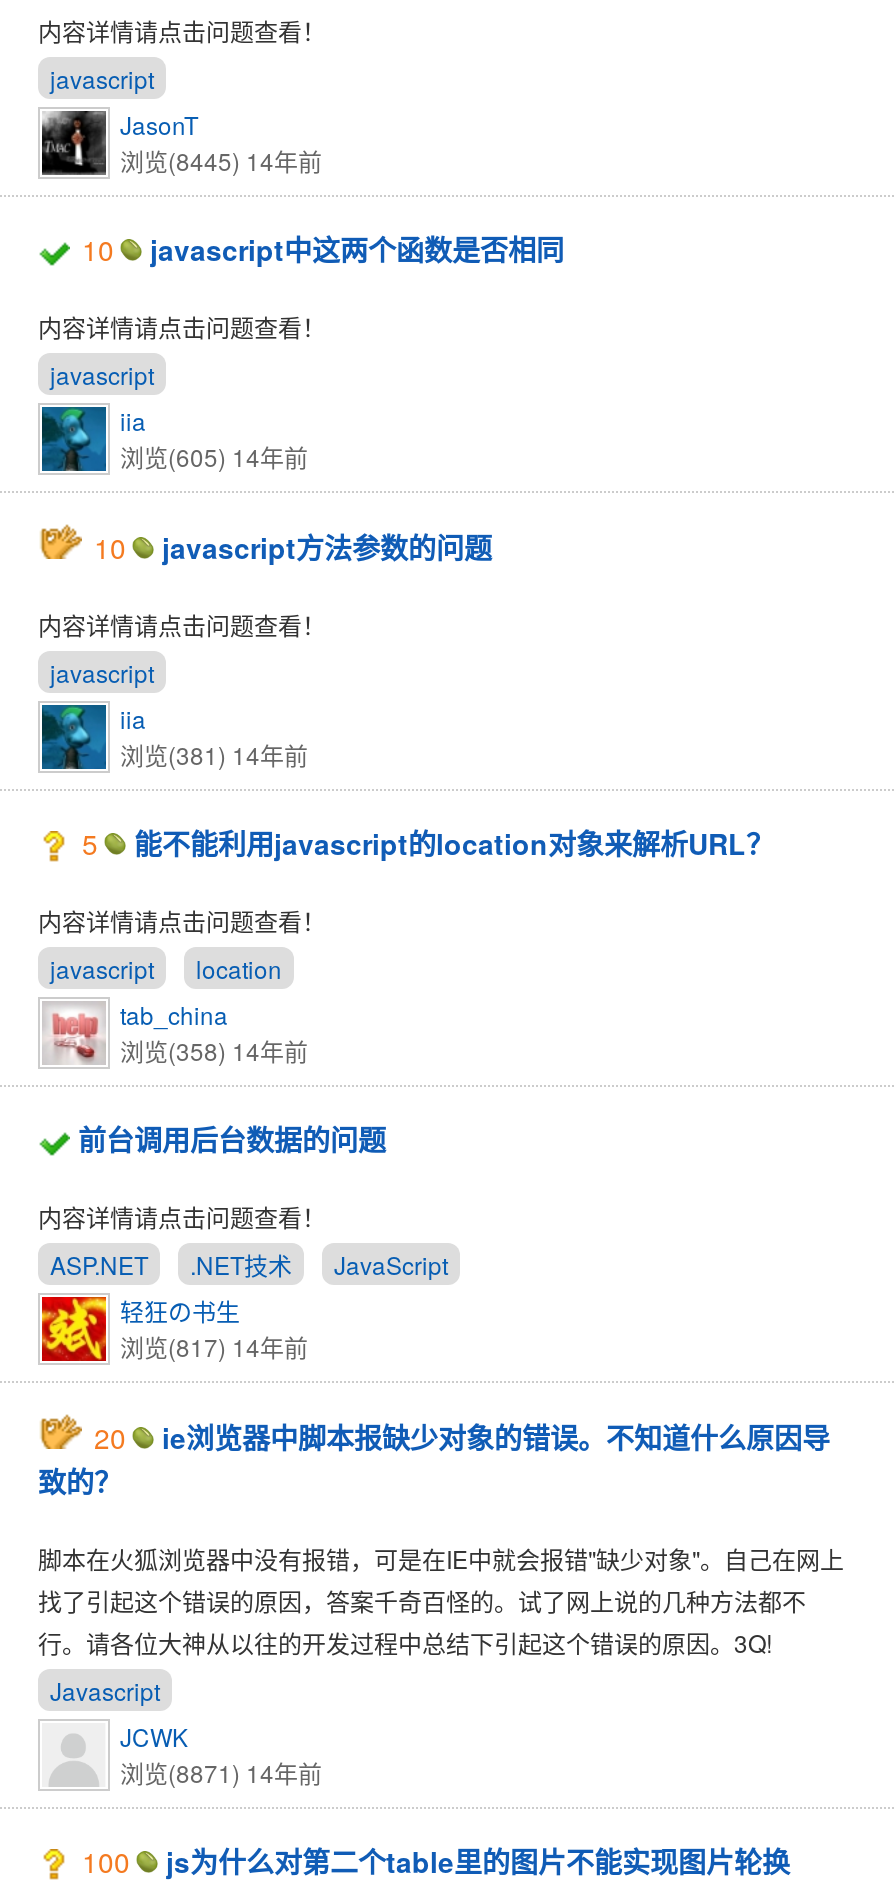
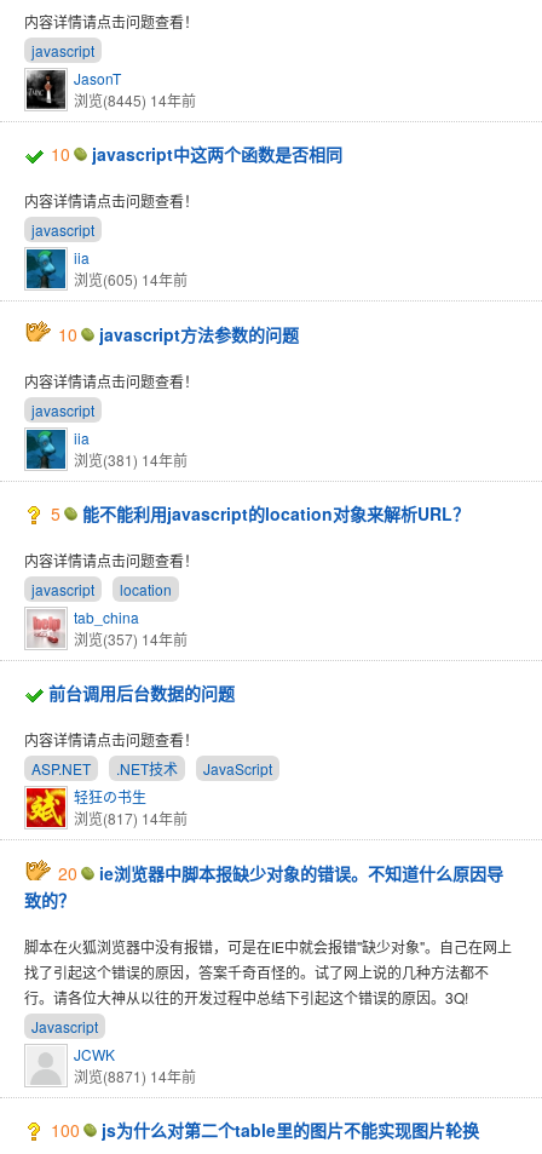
[120,1033,308,1067] 浏览(358) 14年前 -> [74,628,188,649] 浏览(357) 14年前

